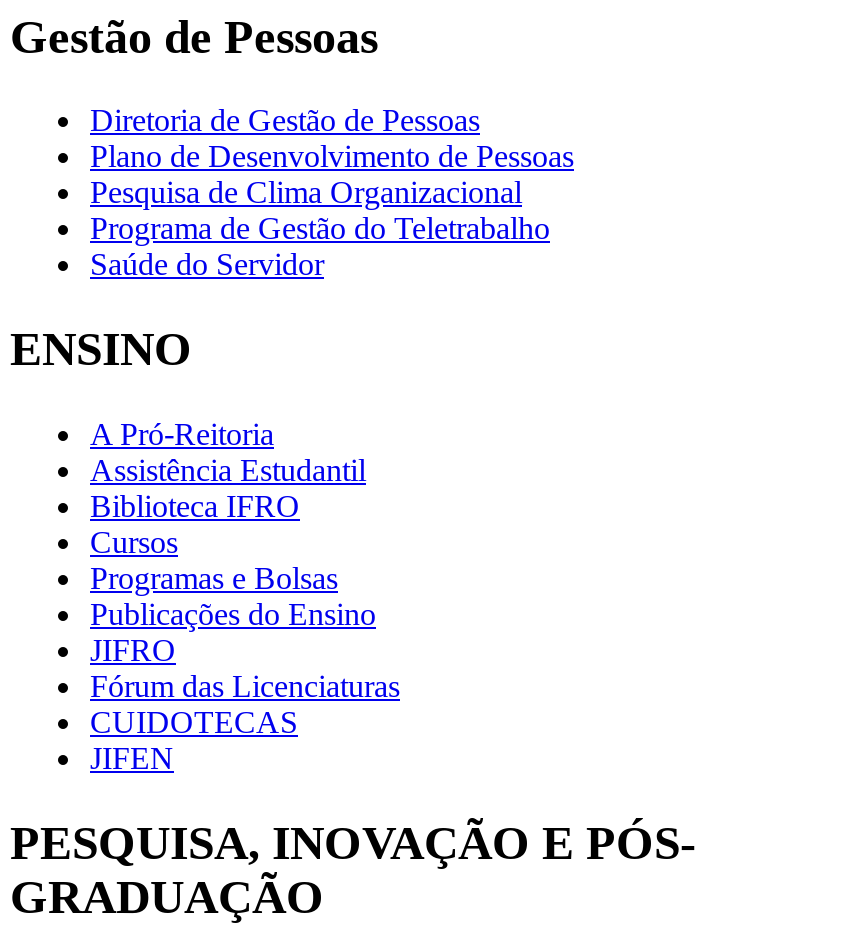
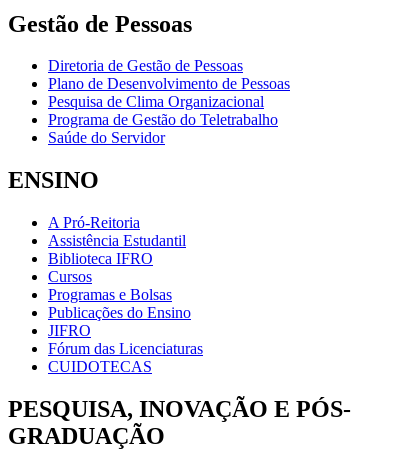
[90,741,174,775] JIFEN -> none

